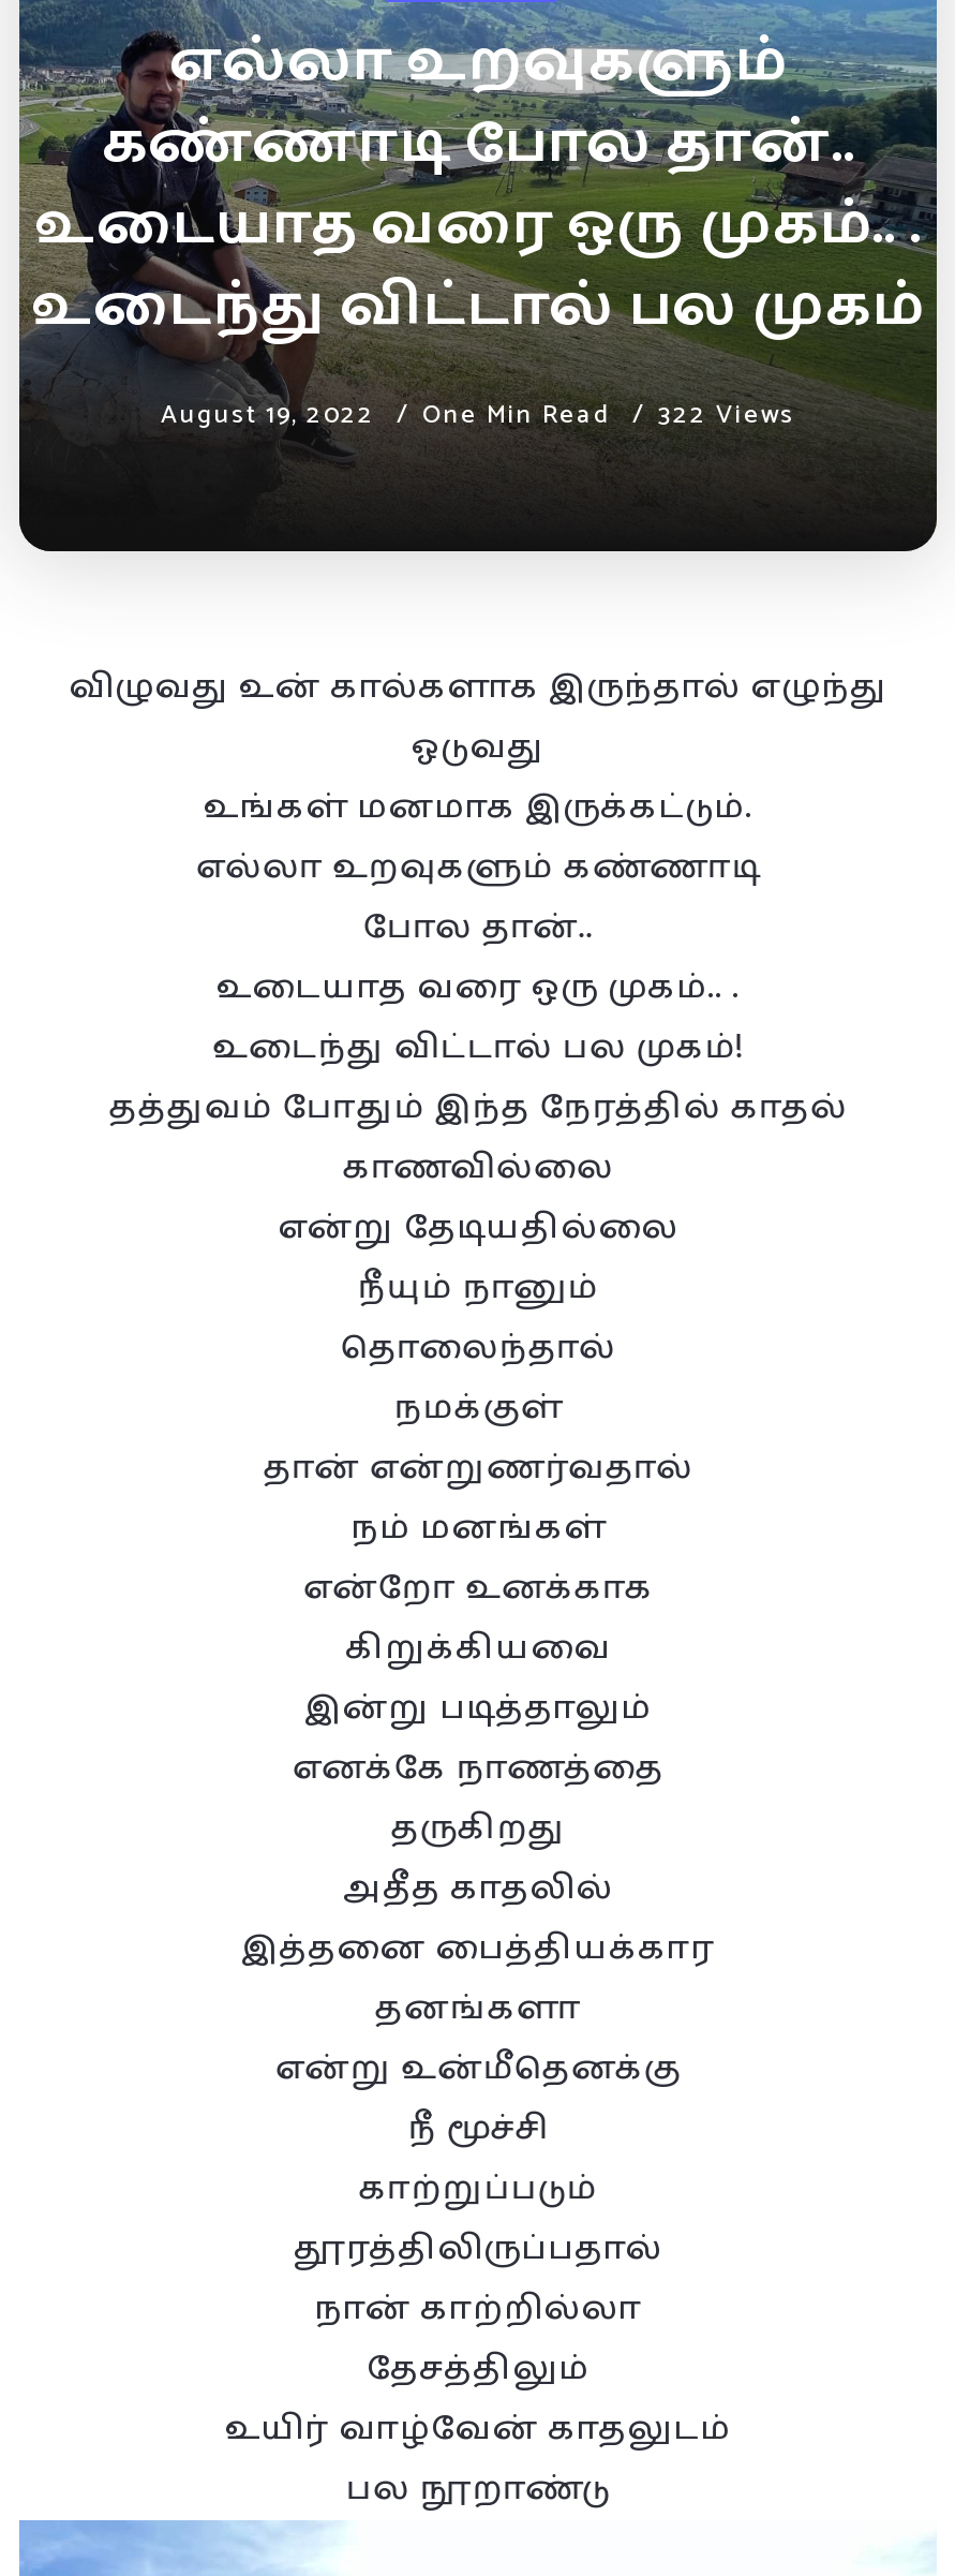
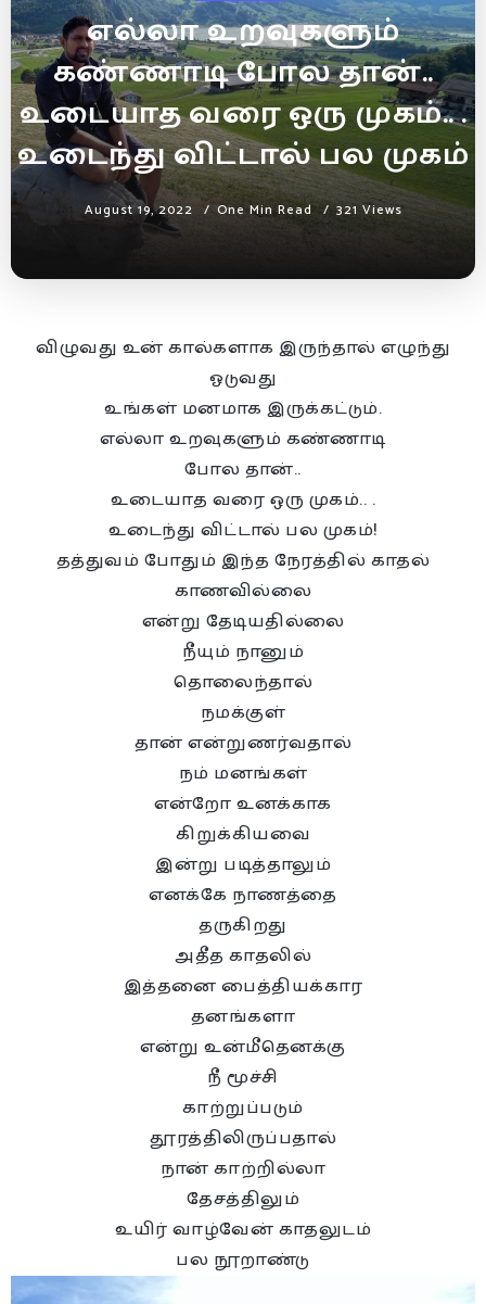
[161,394,795,435] August 19, 2022 One Min Read 322 Views -> [84,200,402,220] August 19, 2022 One Min Read 321 Views

